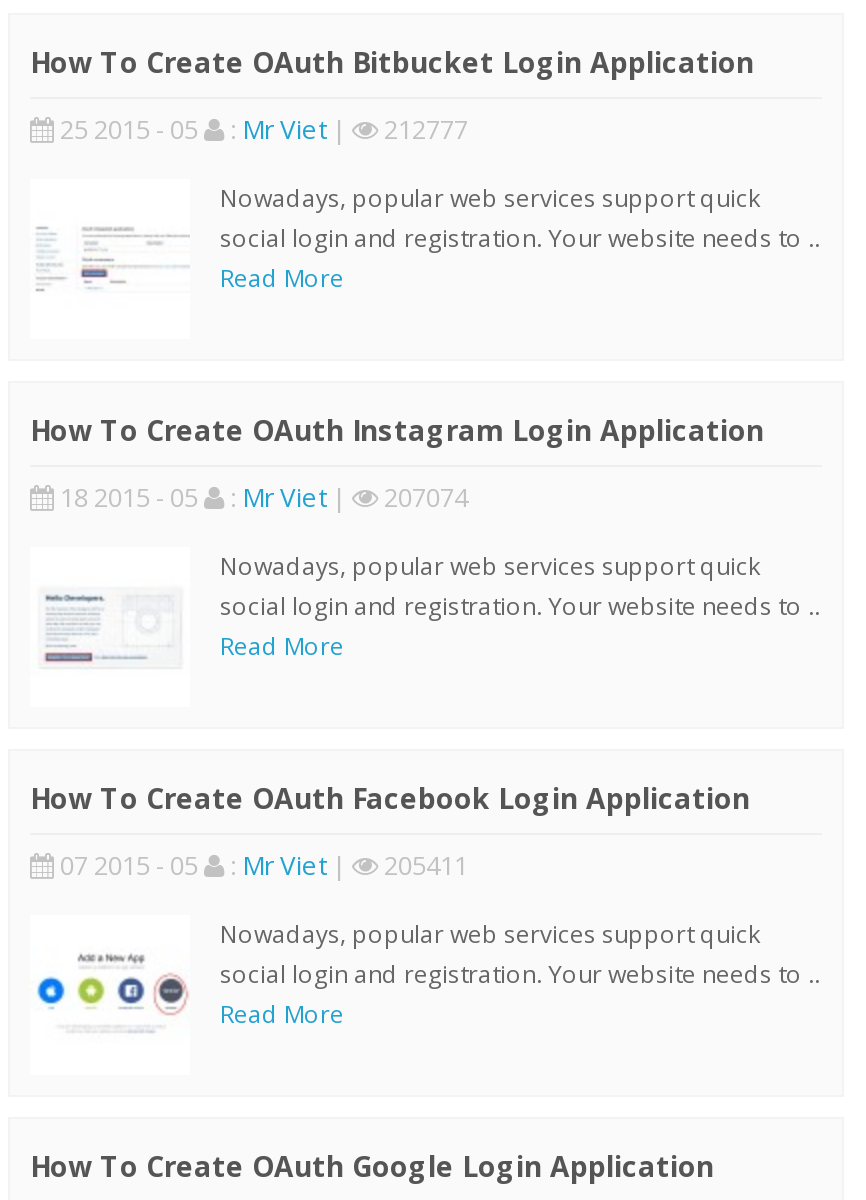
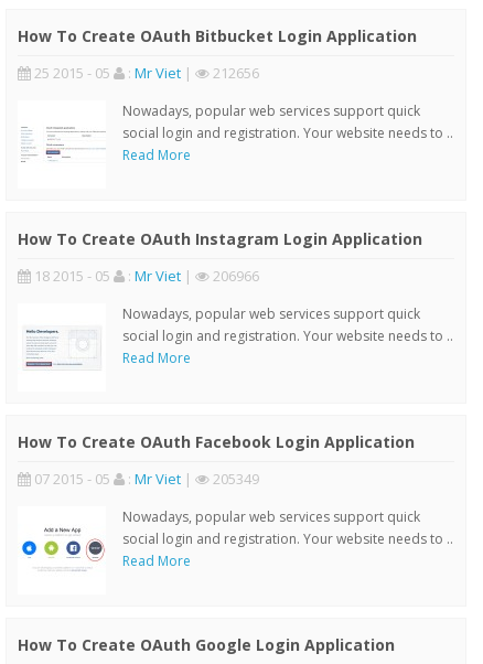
[378,111,468,147] 212777 -> [210,63,259,83] 212656
[378,479,468,515] 207074 -> [210,266,259,286] 206966
[378,847,468,883] 205411 -> [210,469,259,489] 205349

